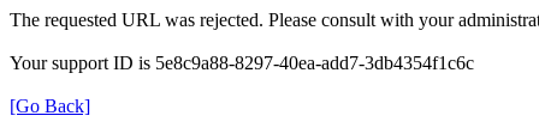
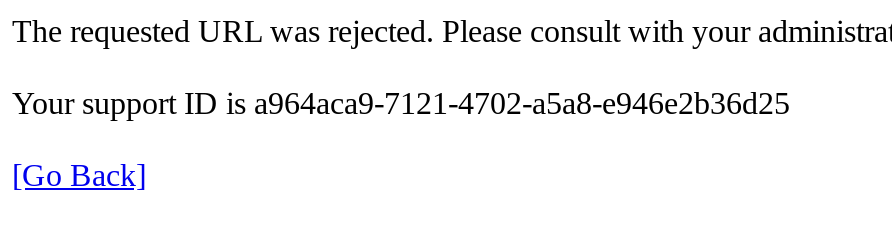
[10,53,474,73] Your support ID is 5e8c9a88-8297-40ea-add7-3db4354f1c6c -> [12,86,790,120] Your support ID is a964aca9-7121-4702-a5a8-e946e2b36d25

